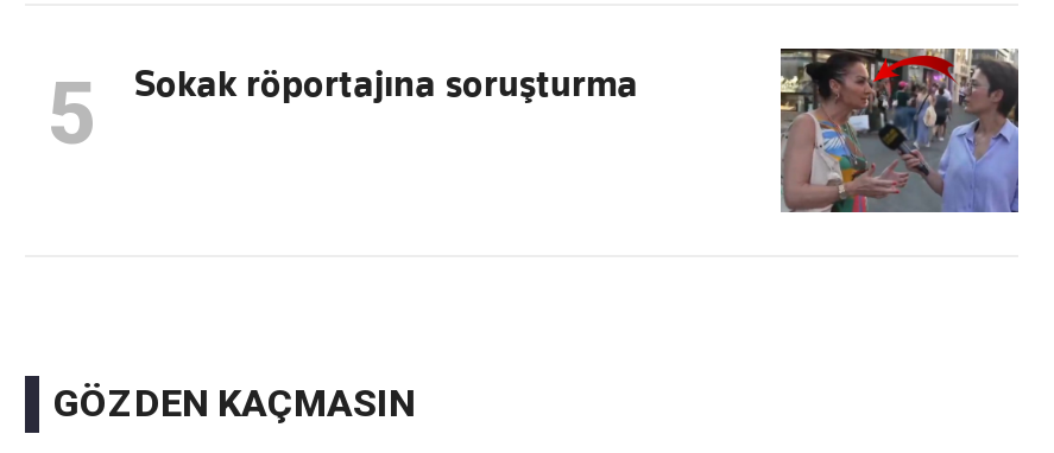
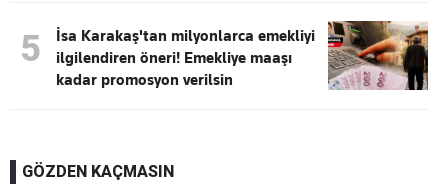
[781,46,1021,215] [image] -> [329,21,429,91] [image]
[134,63,638,106] Sokak röportajına soruşturma -> [56,27,315,89] İsa Karakaş'tan milyonlarca emekliyi | ilgilendiren öneri! Emekliye maaşı | kadar promosyon verilsin

